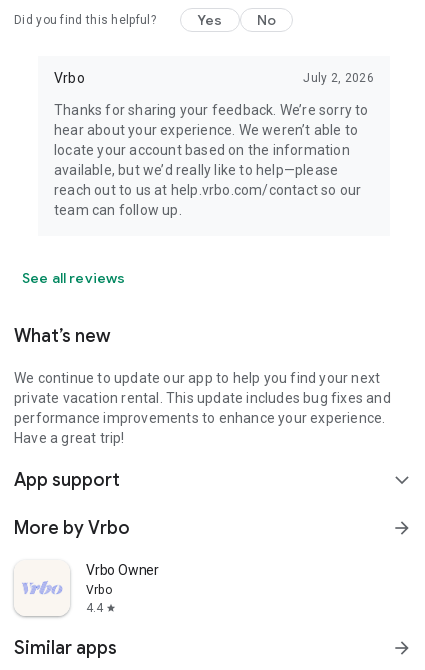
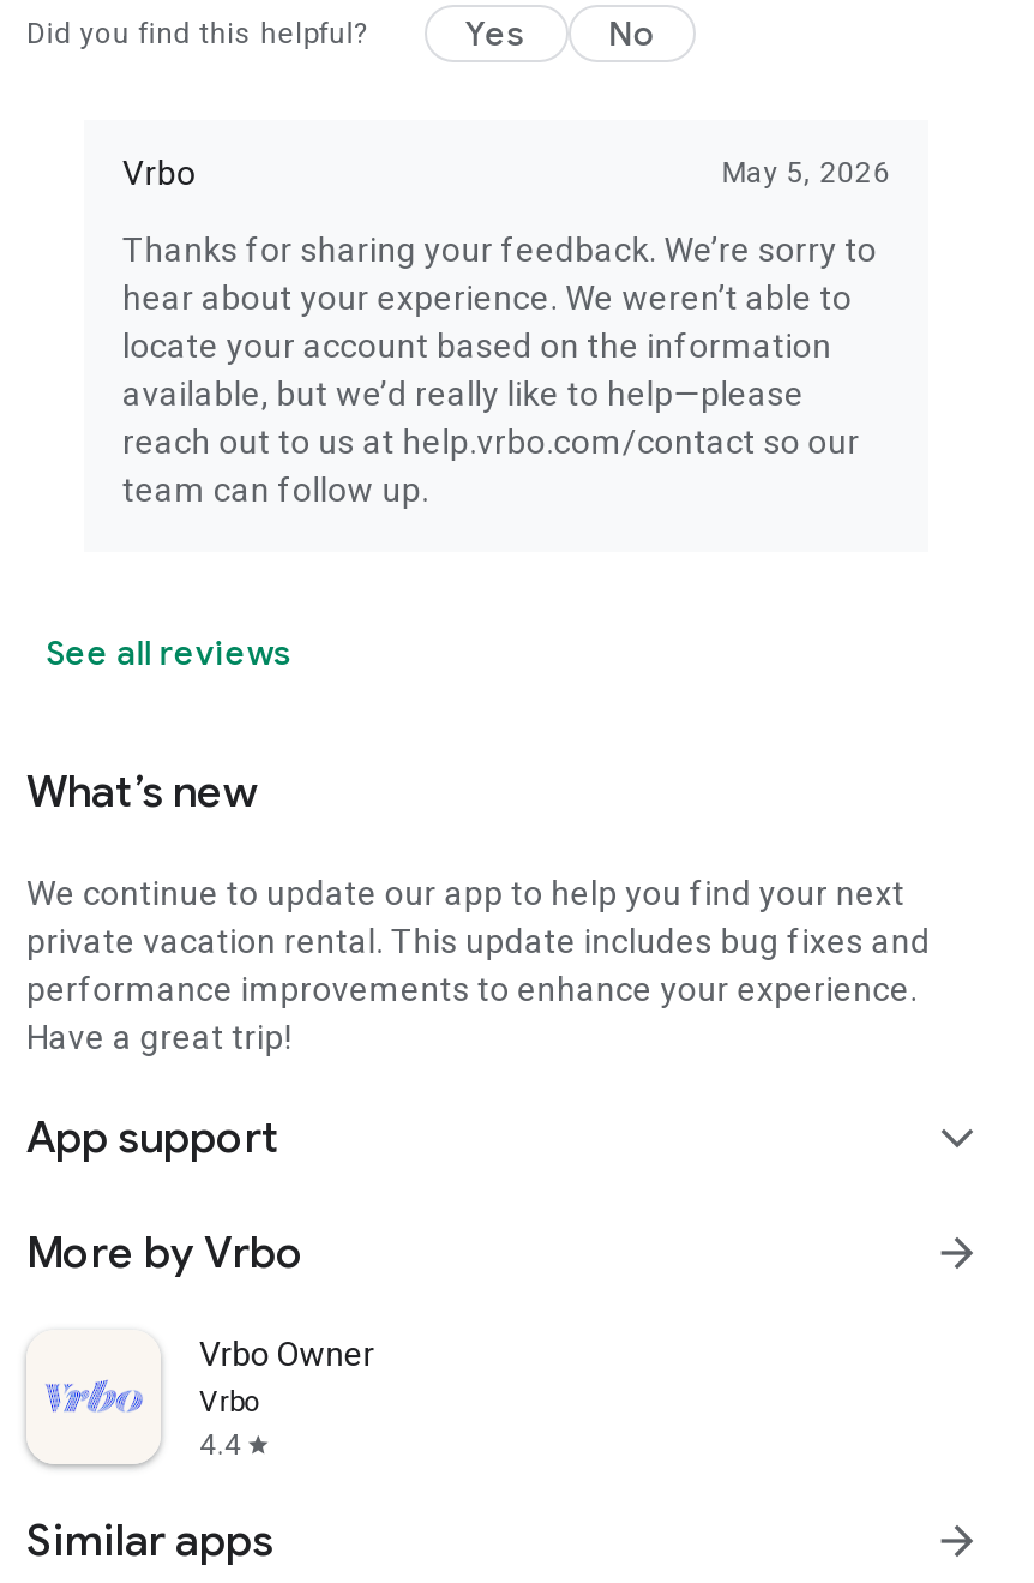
[303,71,374,85] July 2, 2026 -> [721,156,890,190] May 5, 2026

